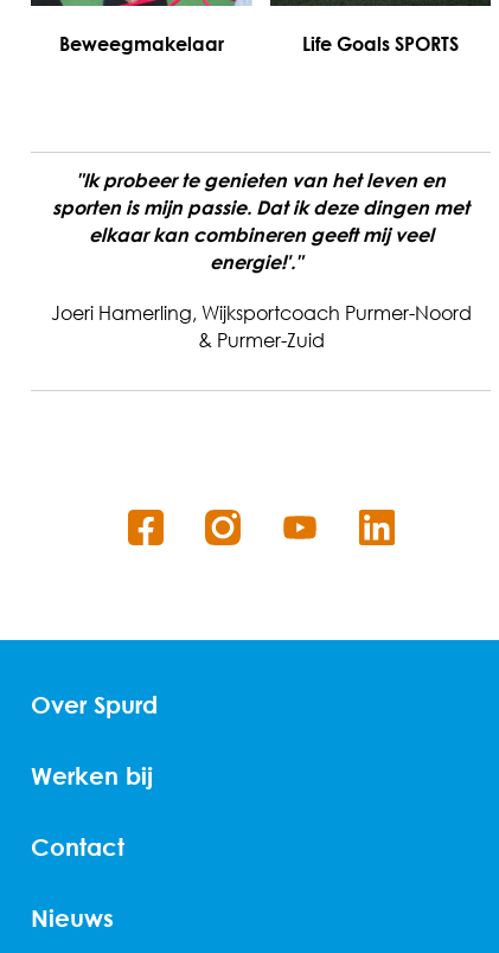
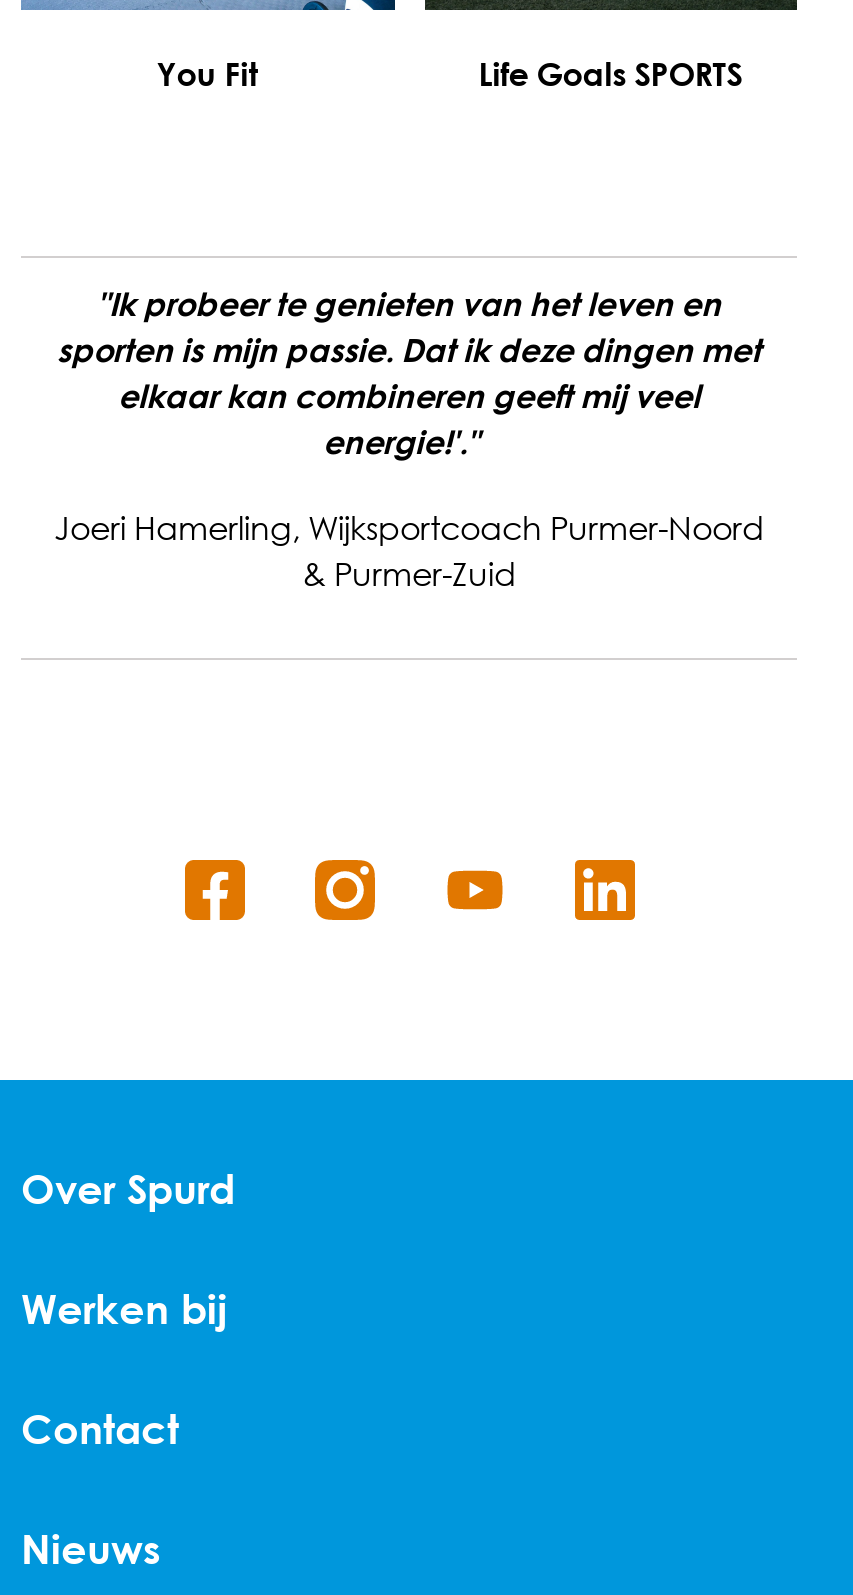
[59,32,224,55] Beweegmakelaar -> [157,54,259,92] You Fit

